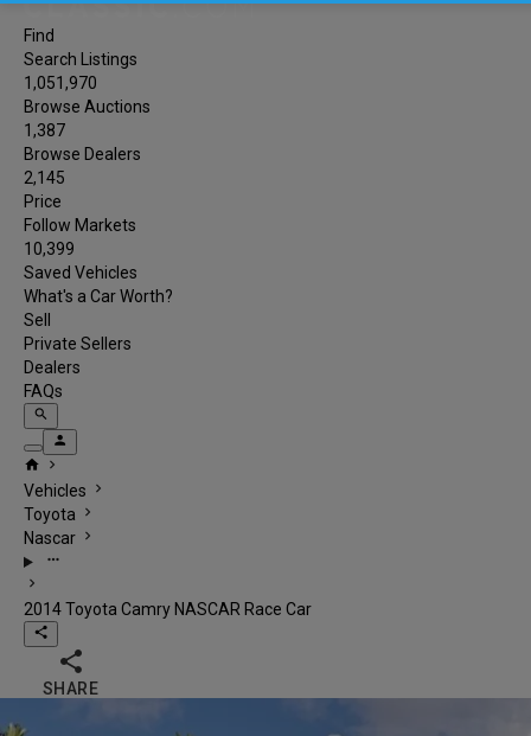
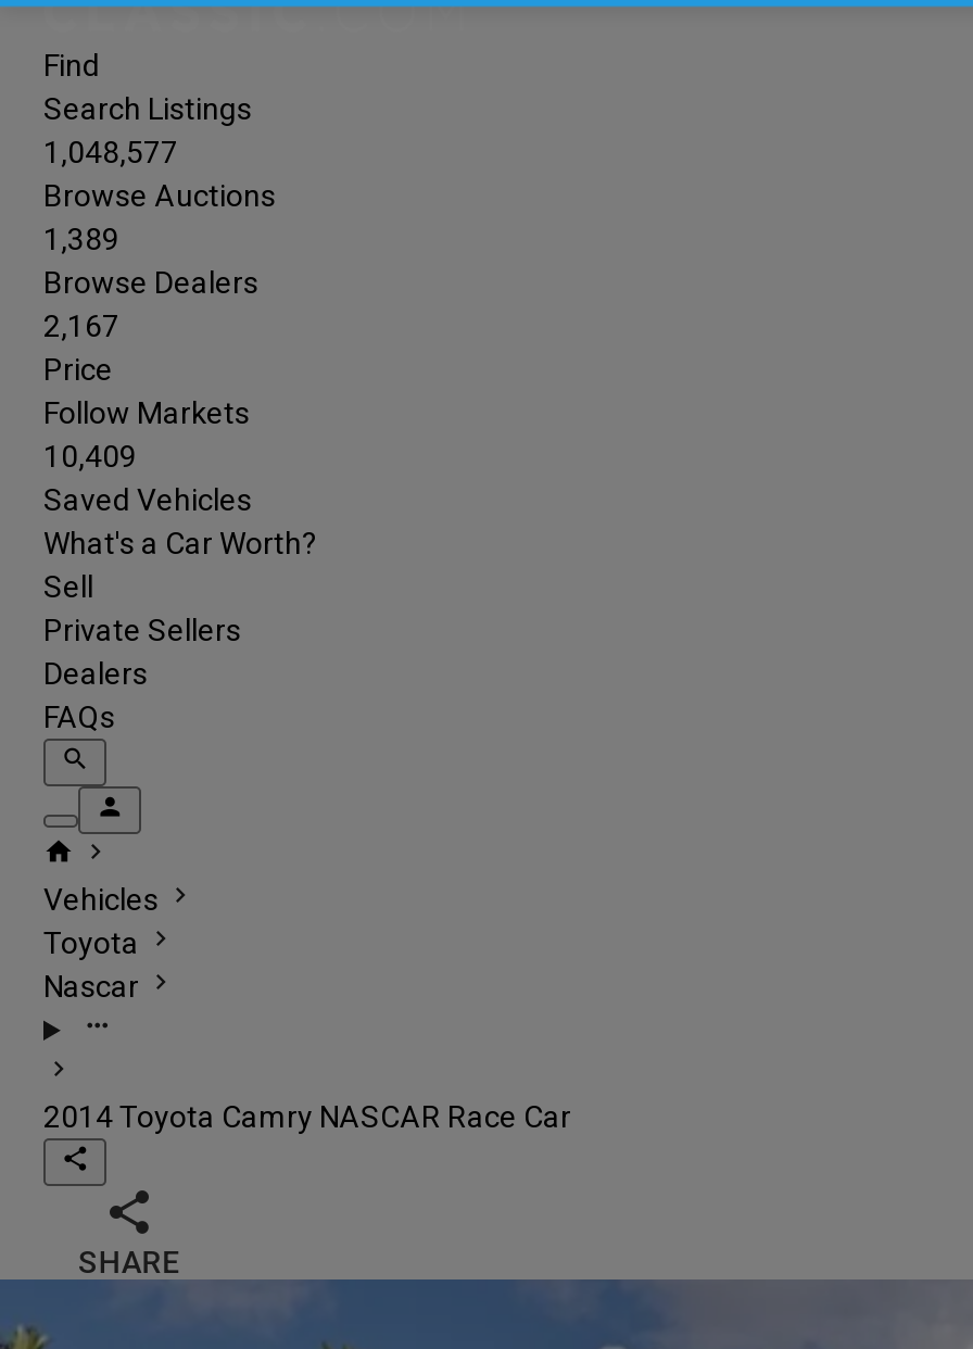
[24,73,97,92] 1,051,970 -> [43,135,178,169] 1,048,577
[24,121,65,140] 1,387 -> [43,222,119,256] 1,389
[24,168,65,187] 2,145 -> [43,308,119,343] 2,167
[24,239,75,258] 10,399 -> [43,439,137,474] 10,409

